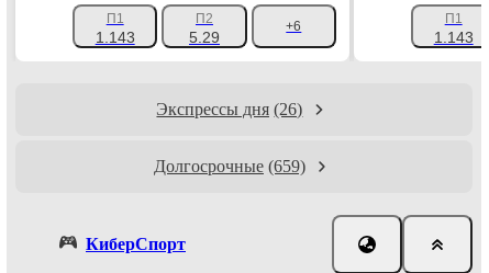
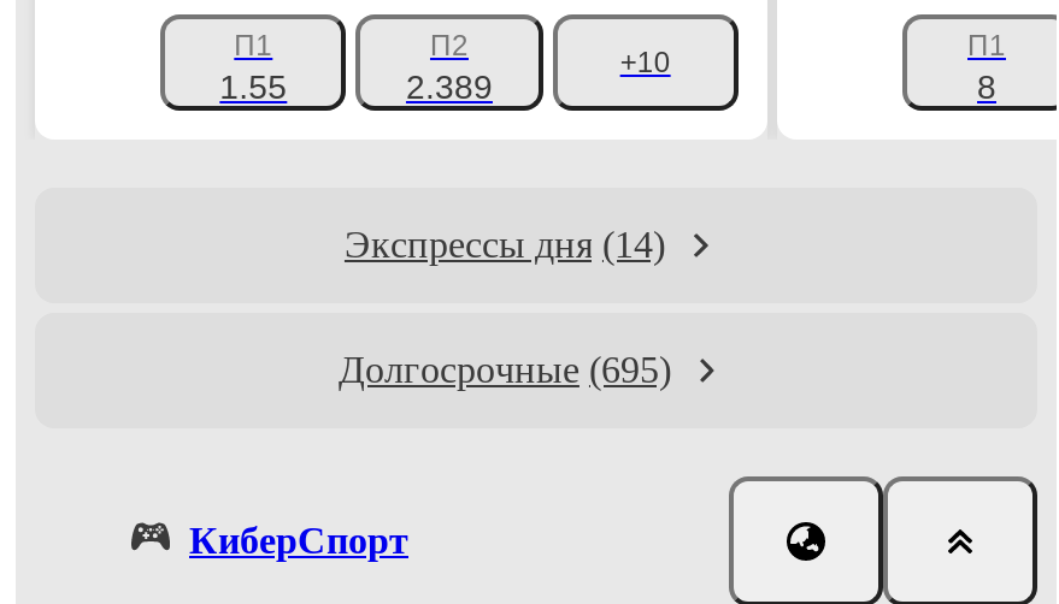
[286,19,301,34] +6 -> [620,46,671,79] +10
[95,29,135,46] 1.143 -> [220,67,287,106] 1.55
[189,29,220,46] 5.29 -> [406,67,493,106] 2.389
[434,29,473,46] 1.143 -> [977,67,996,106] 8
[157,100,303,118] Экспрессы дня (26) -> [345,224,665,265] Экспрессы дня (14)
[154,157,305,175] Долгосрочные (659) -> [339,349,671,390] Долгосрочные (695)

